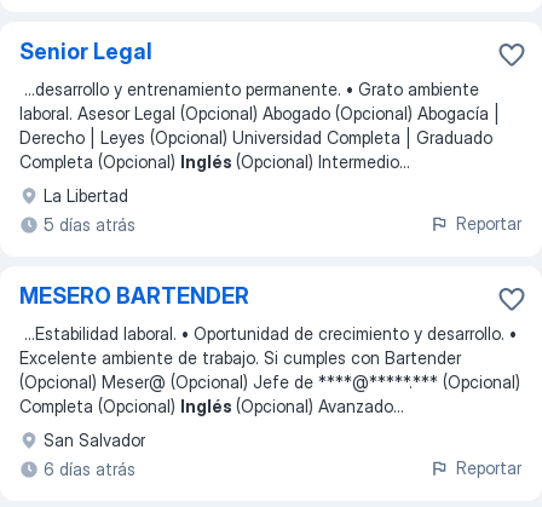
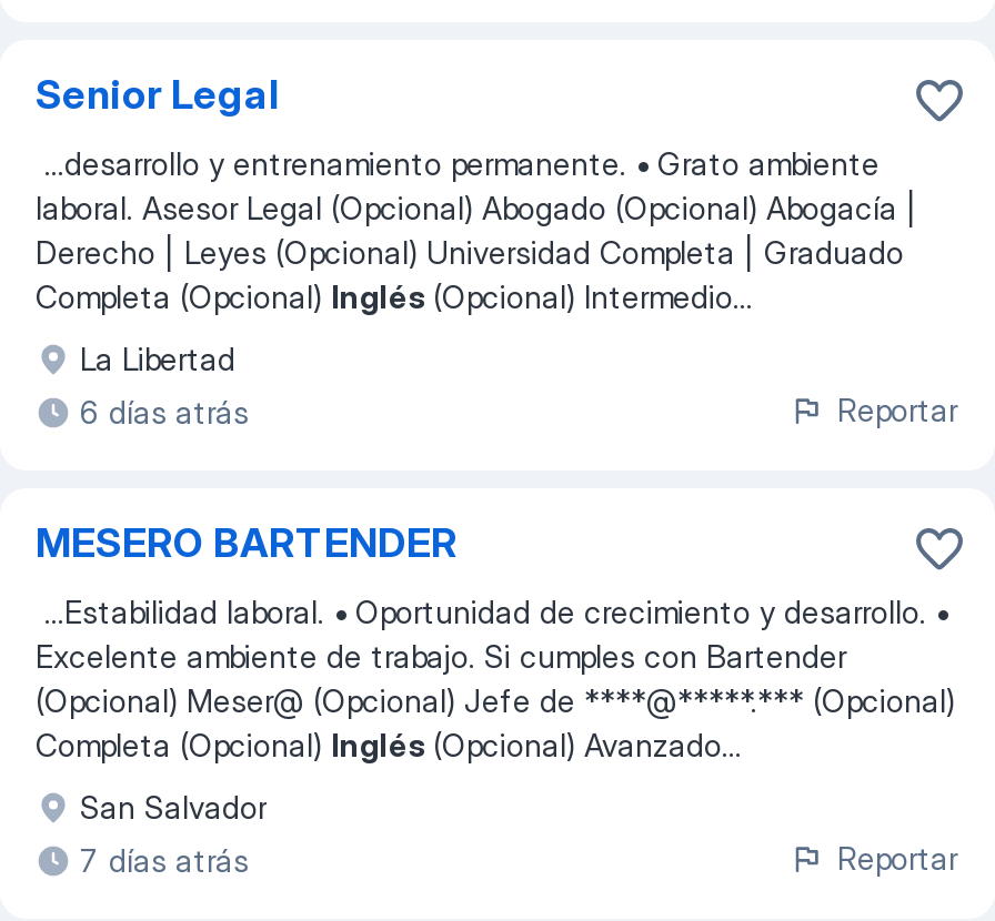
[44,214,135,235] 5 días atrás -> [80,393,249,431] 6 días atrás
[44,459,135,479] 6 días atrás -> [80,841,249,879] 7 días atrás

